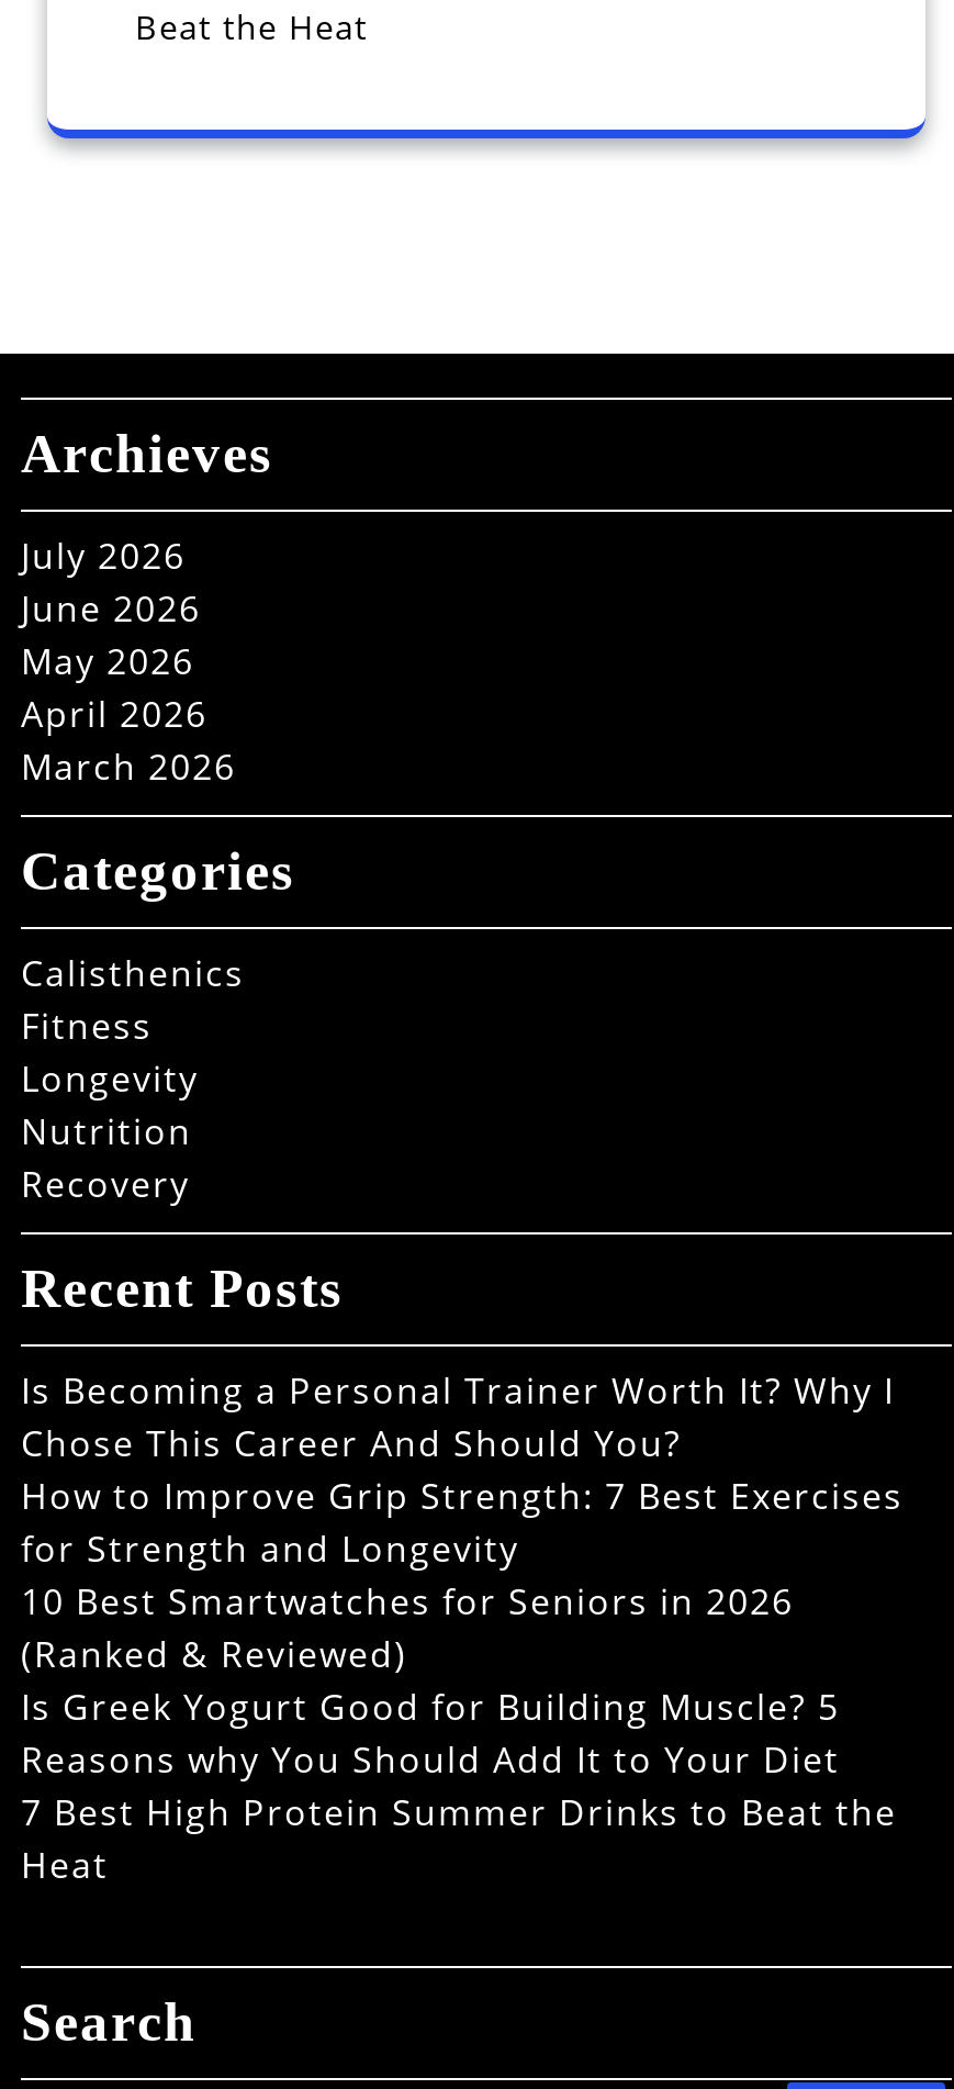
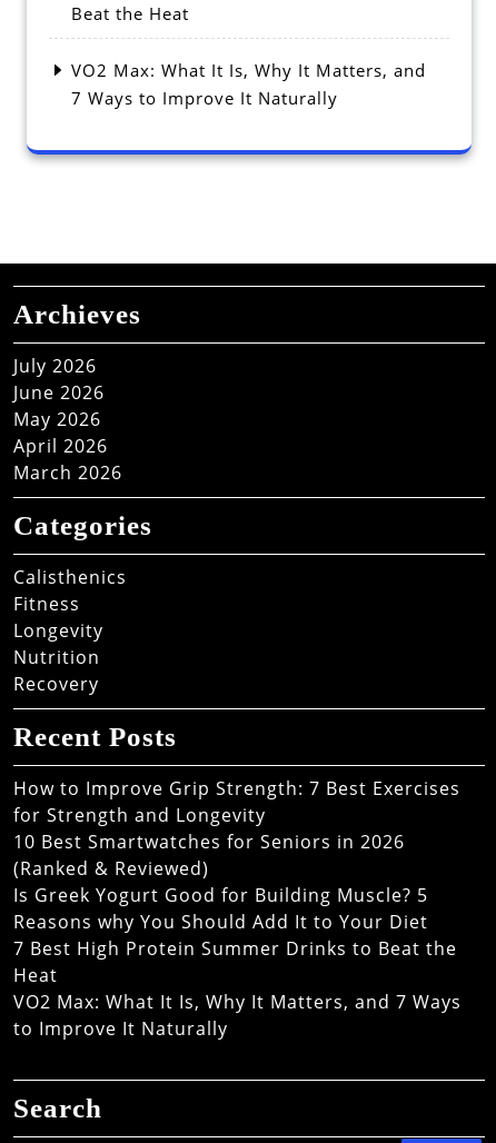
none -> [71,59,426,109] VO2 Max: What It Is, Why It Matters, and | 7 Ways to Improve It Naturally
[21,1367,895,1468] Is Becoming a Personal Trainer Worth It? Why I | Chose This Career And Should You? -> none
none -> [13,990,462,1041] VO2 Max: What It Is, Why It Matters, and 7 Ways | to Improve It Naturally

